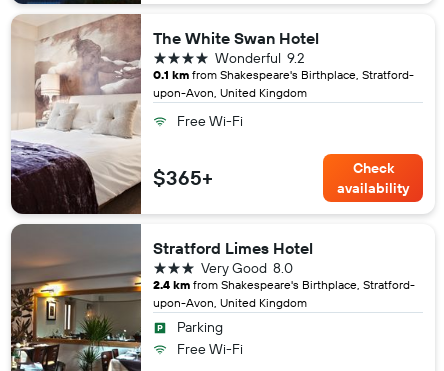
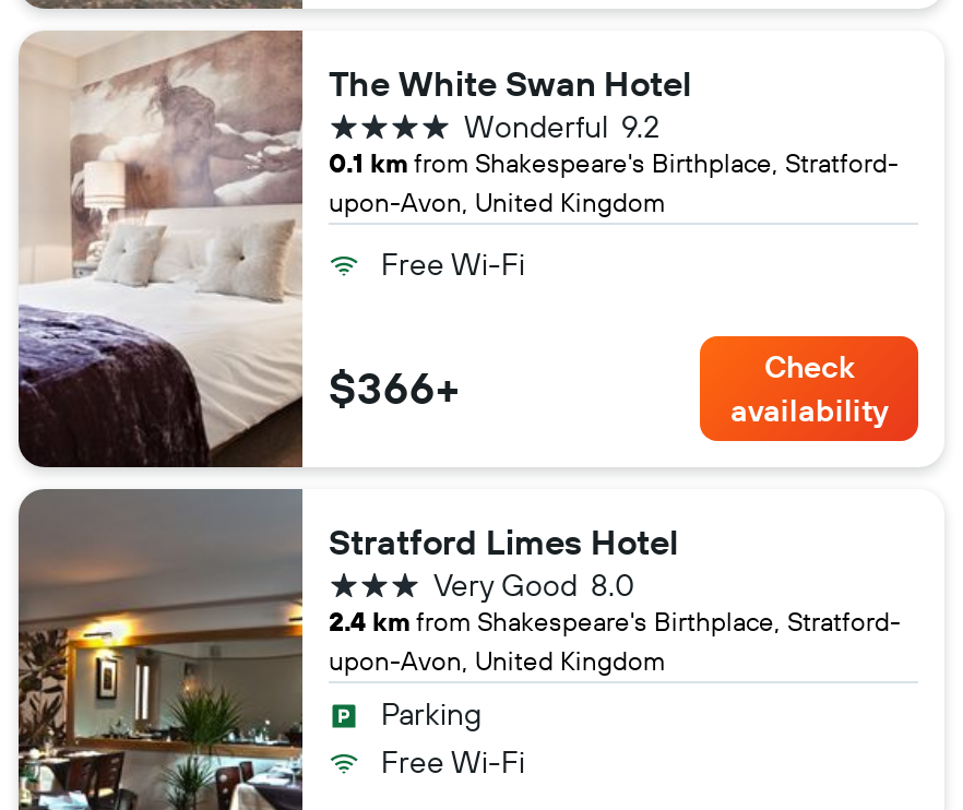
[153,165,213,190] $365+ -> [329,360,460,415] $366+

